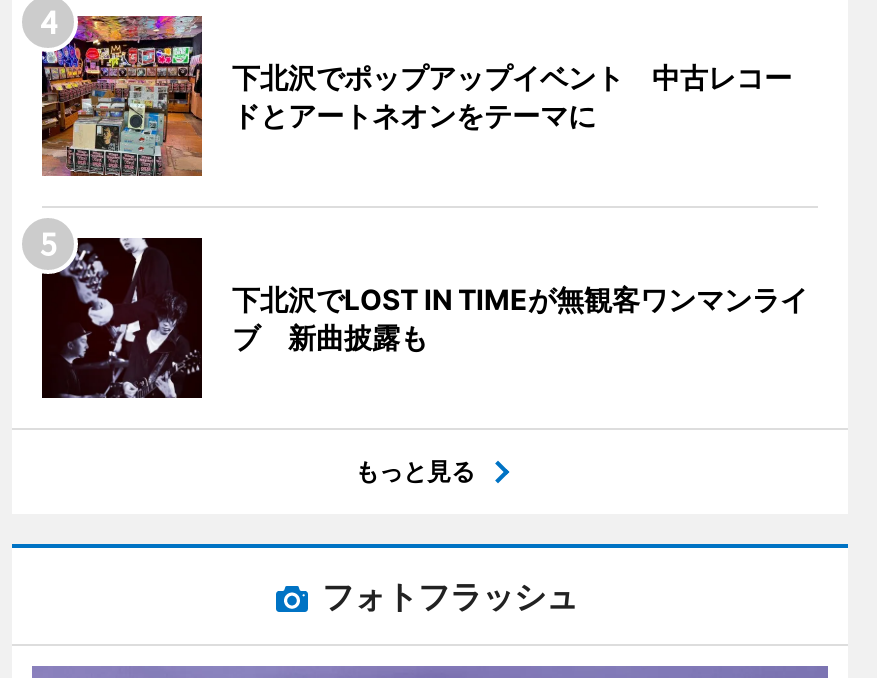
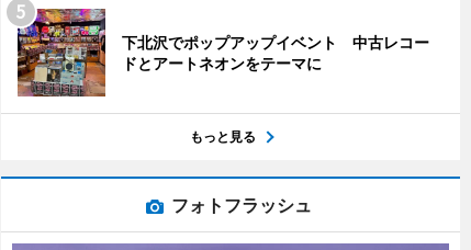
[40,236,808,400] [image] | 下北沢でLOST IN TIMEが無観客ワンマンライ | ブ 新曲披露も -> none

